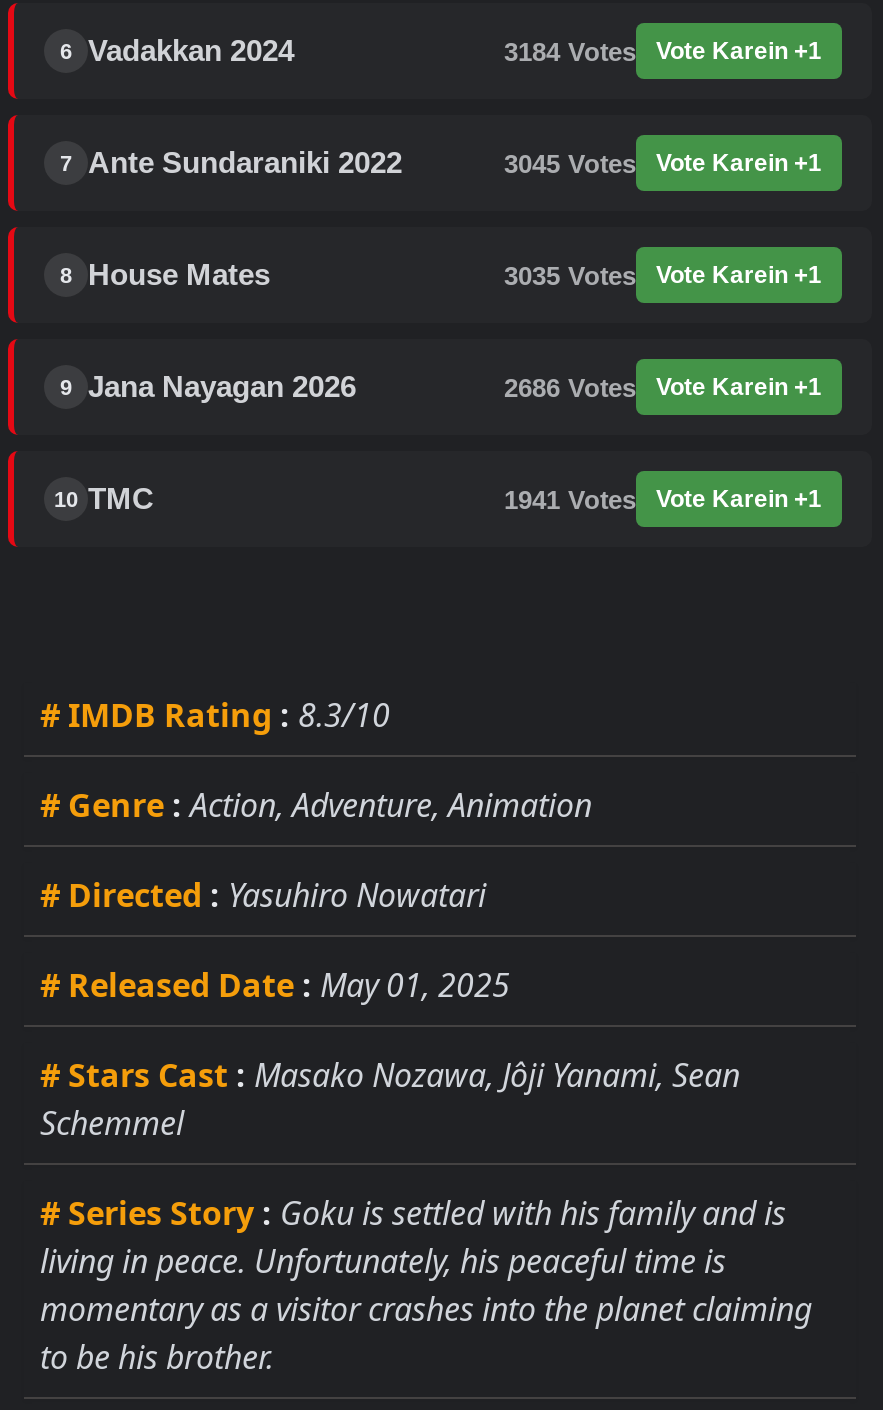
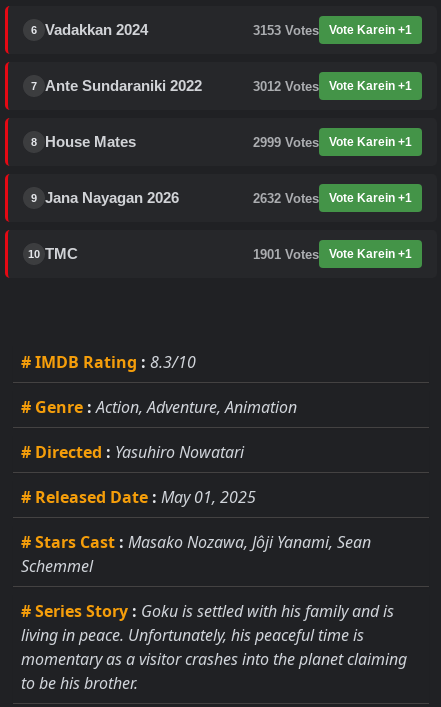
[504,36,822,66] 3184 Votes Vote Karein +1 -> [253,22,412,37] 3153 Votes Vote Karein +1
[504,148,822,178] 3045 Votes Vote Karein +1 -> [253,78,412,93] 3012 Votes Vote Karein +1
[504,260,822,290] 3035 Votes Vote Karein +1 -> [253,134,412,149] 2999 Votes Vote Karein +1
[504,372,822,402] 2686 Votes Vote Karein +1 -> [253,190,412,205] 2632 Votes Vote Karein +1
[504,484,822,514] 1941 Votes Vote Karein +1 -> [253,246,412,261] 1901 Votes Vote Karein +1

